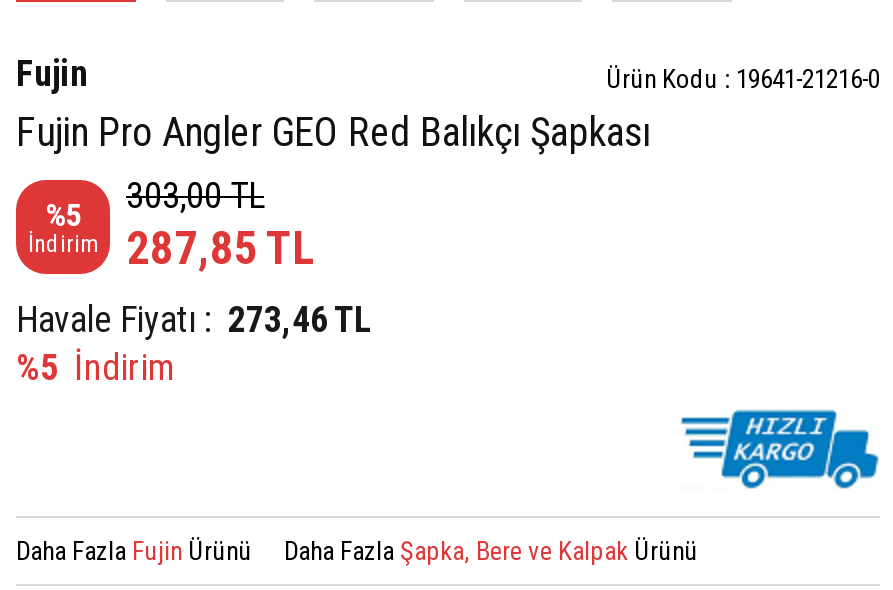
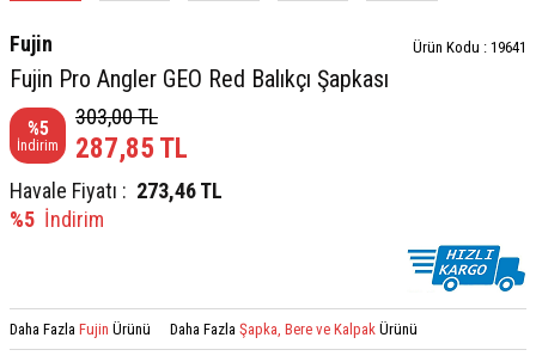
[606,64,880,94] Ürün Kodu : 19641-21216-0 -> [413,38,526,56] Ürün Kodu : 19641

